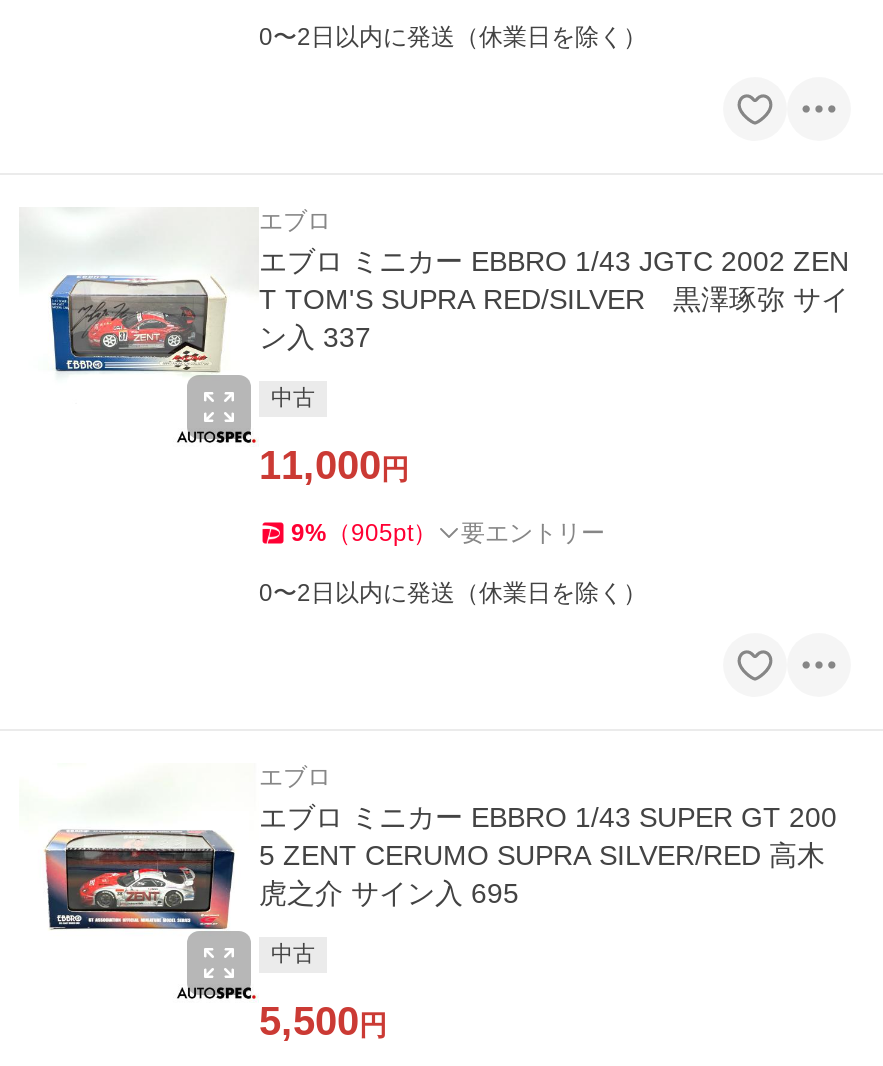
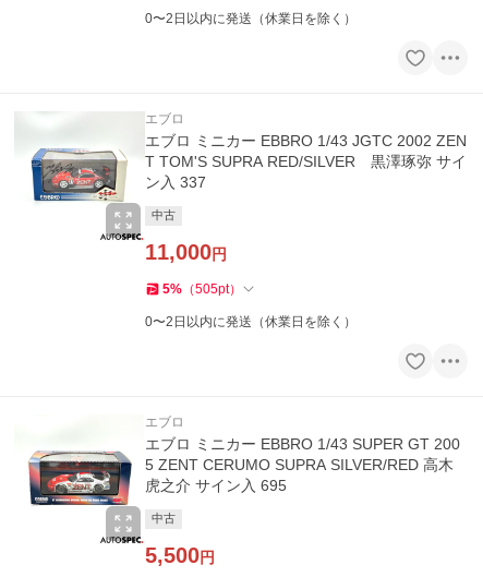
[291,519,605,547] 9%（905pt） | 要エントリー -> [162,282,242,297] 5%（505pt）

